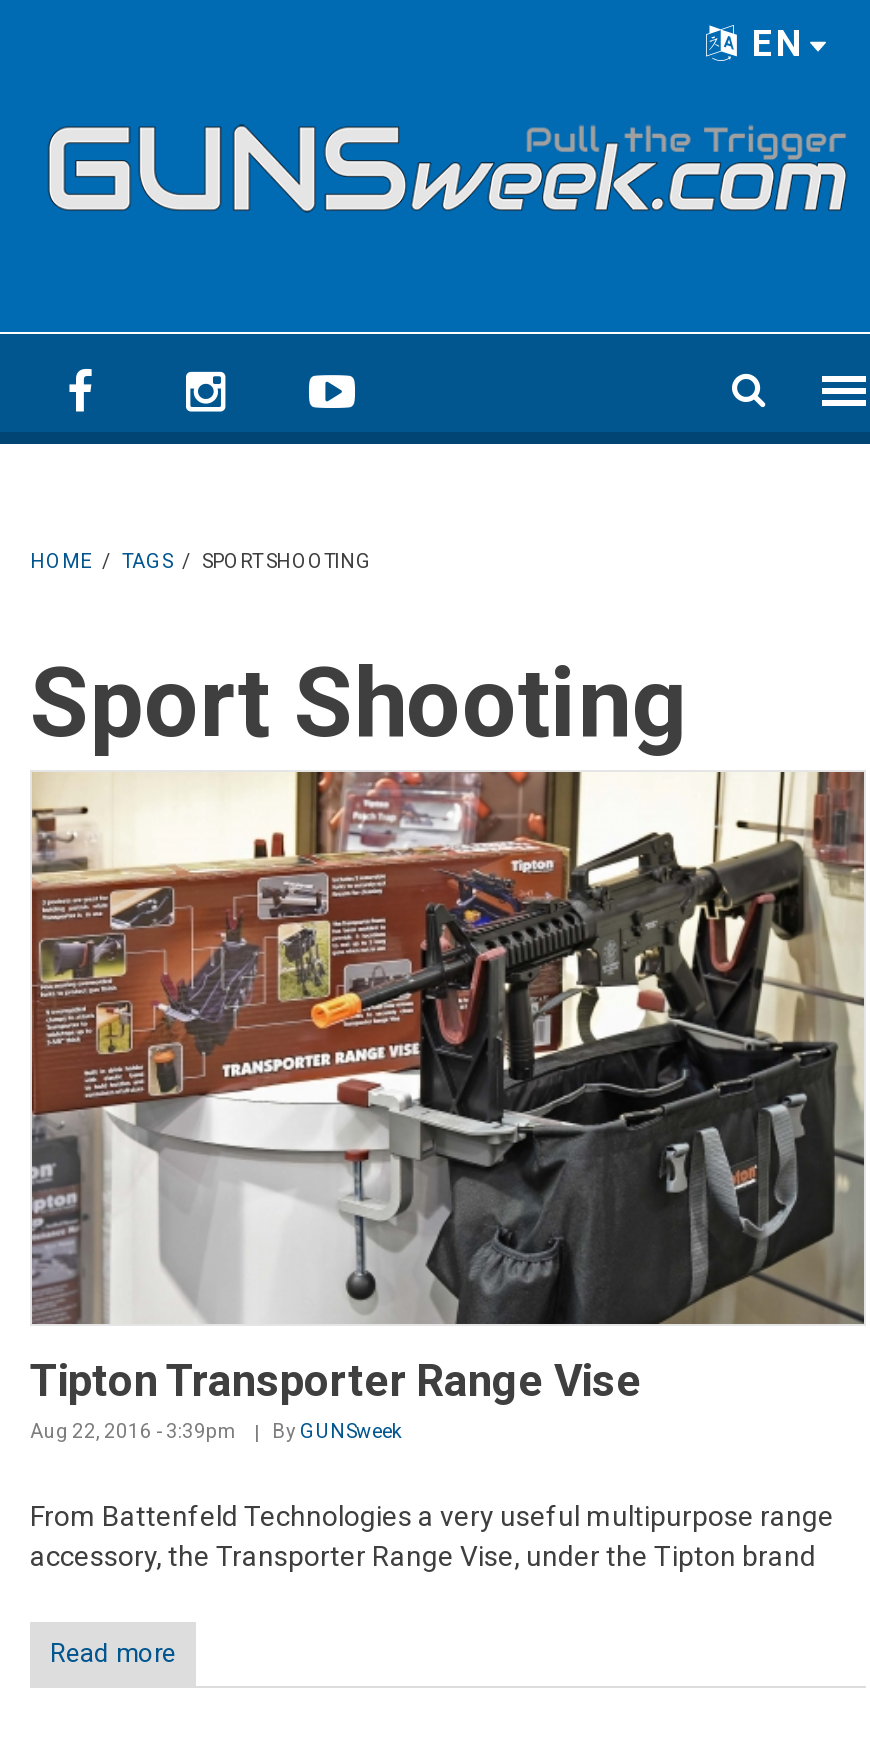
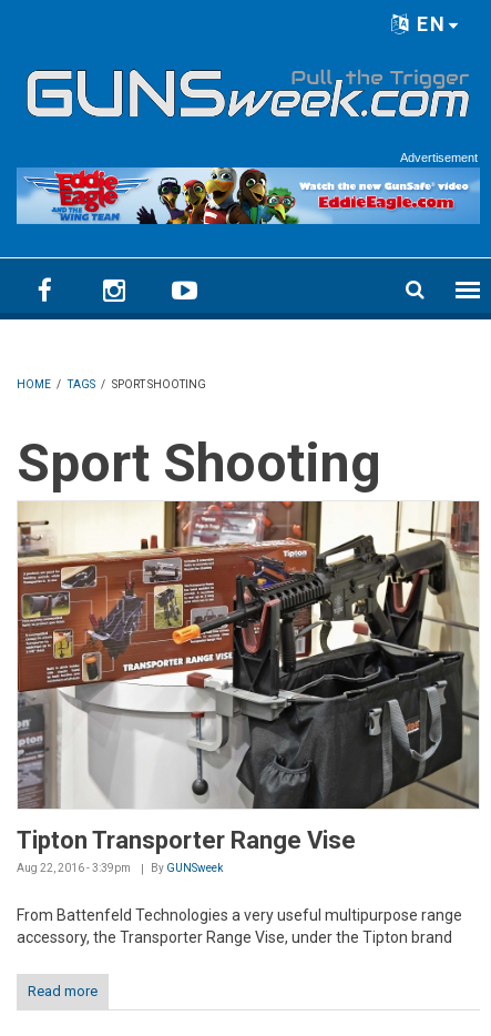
none -> [16,166,481,225] [image]
none -> [400,151,478,164] Advertisement

